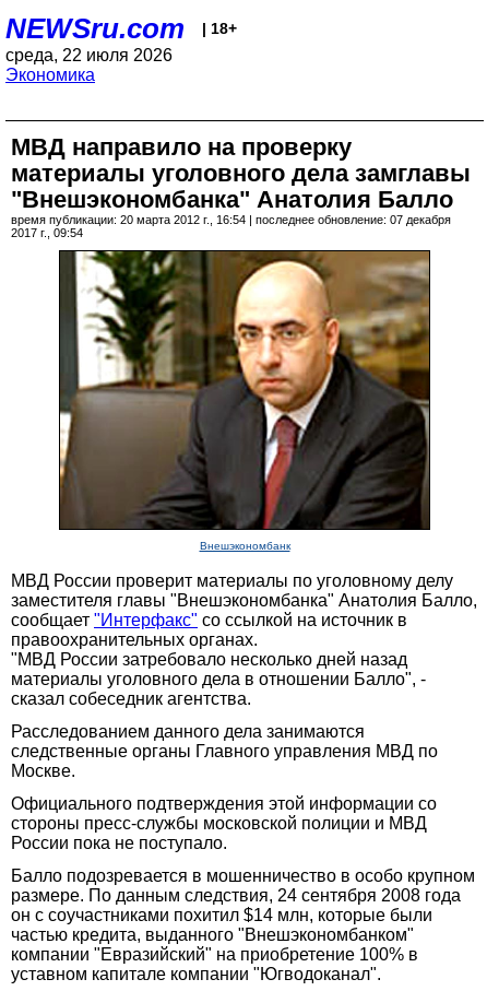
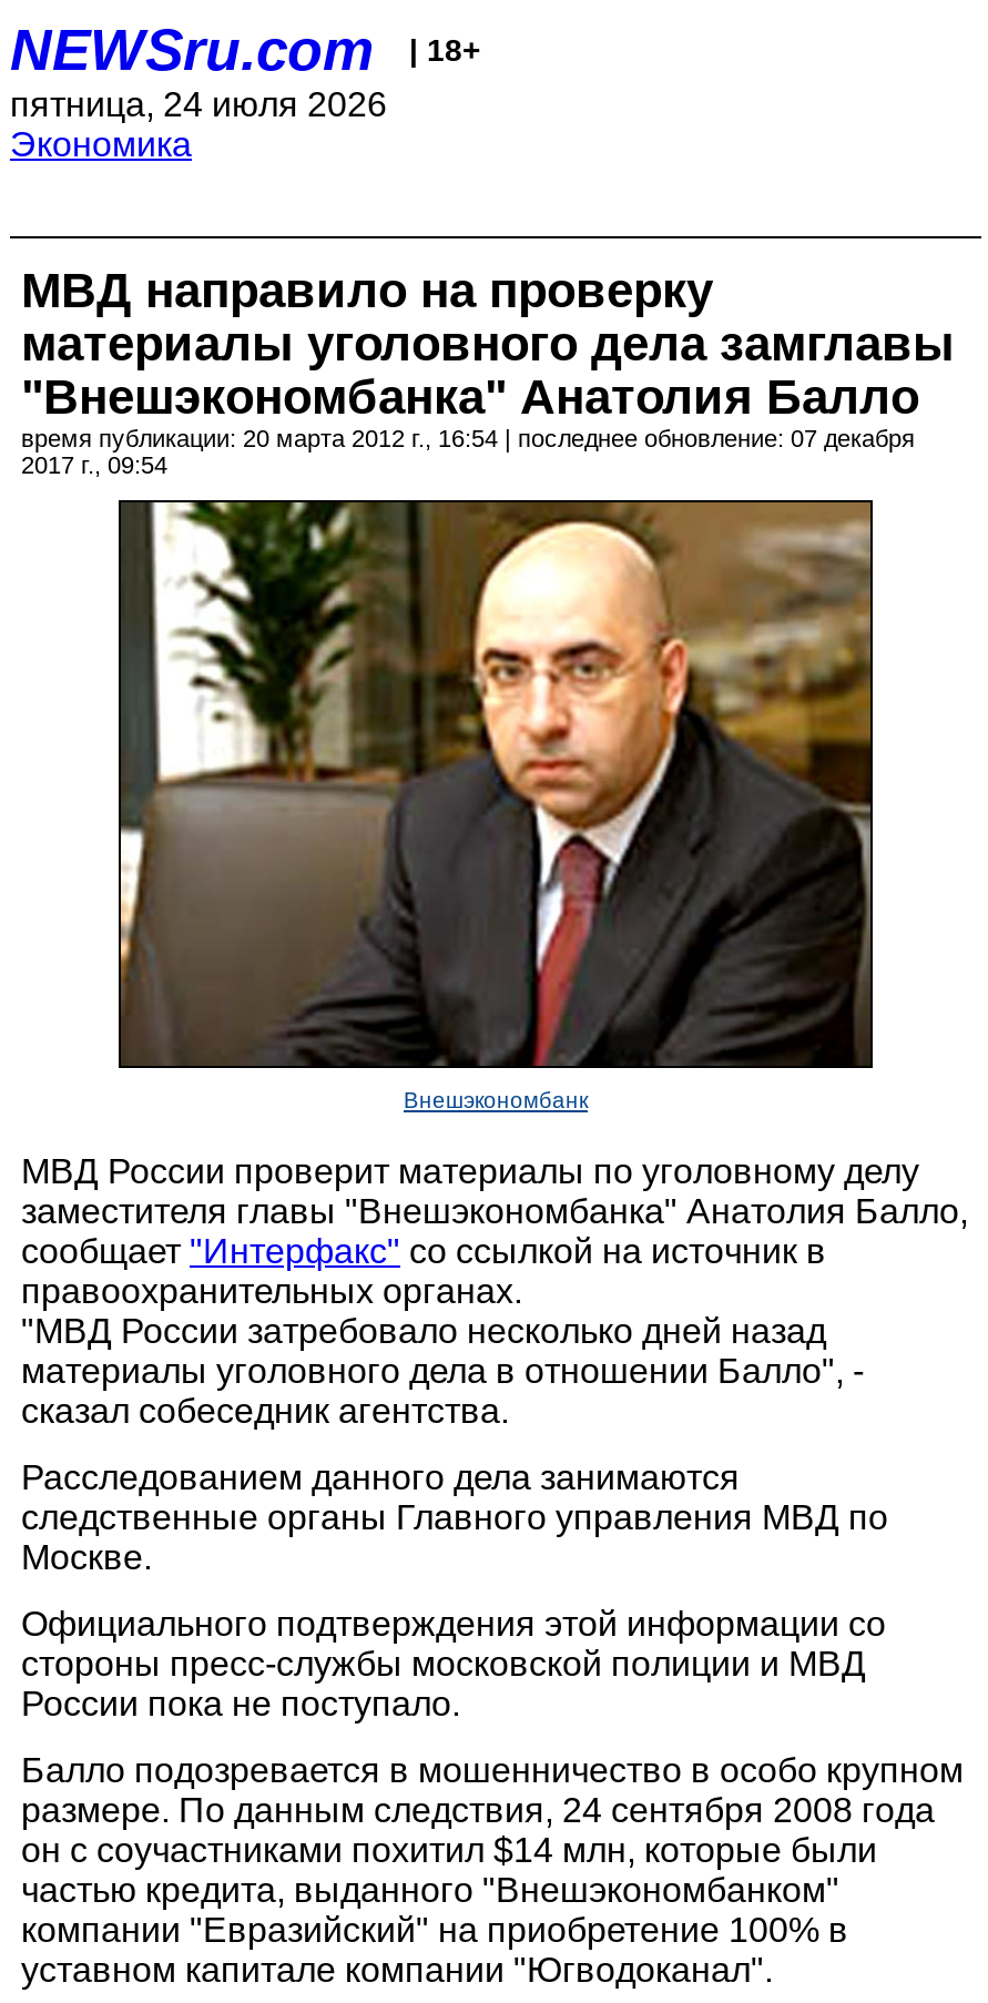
[5,46,173,64] среда, 22 июля 2026 -> [10,85,387,123] пятница, 24 июля 2026

